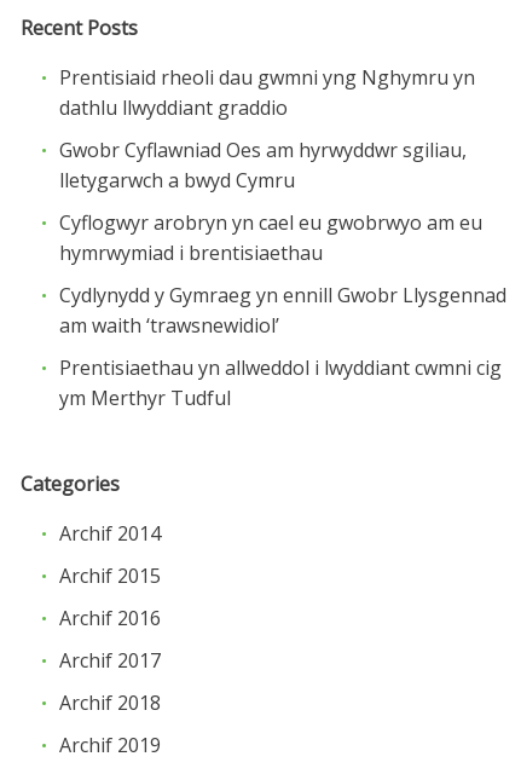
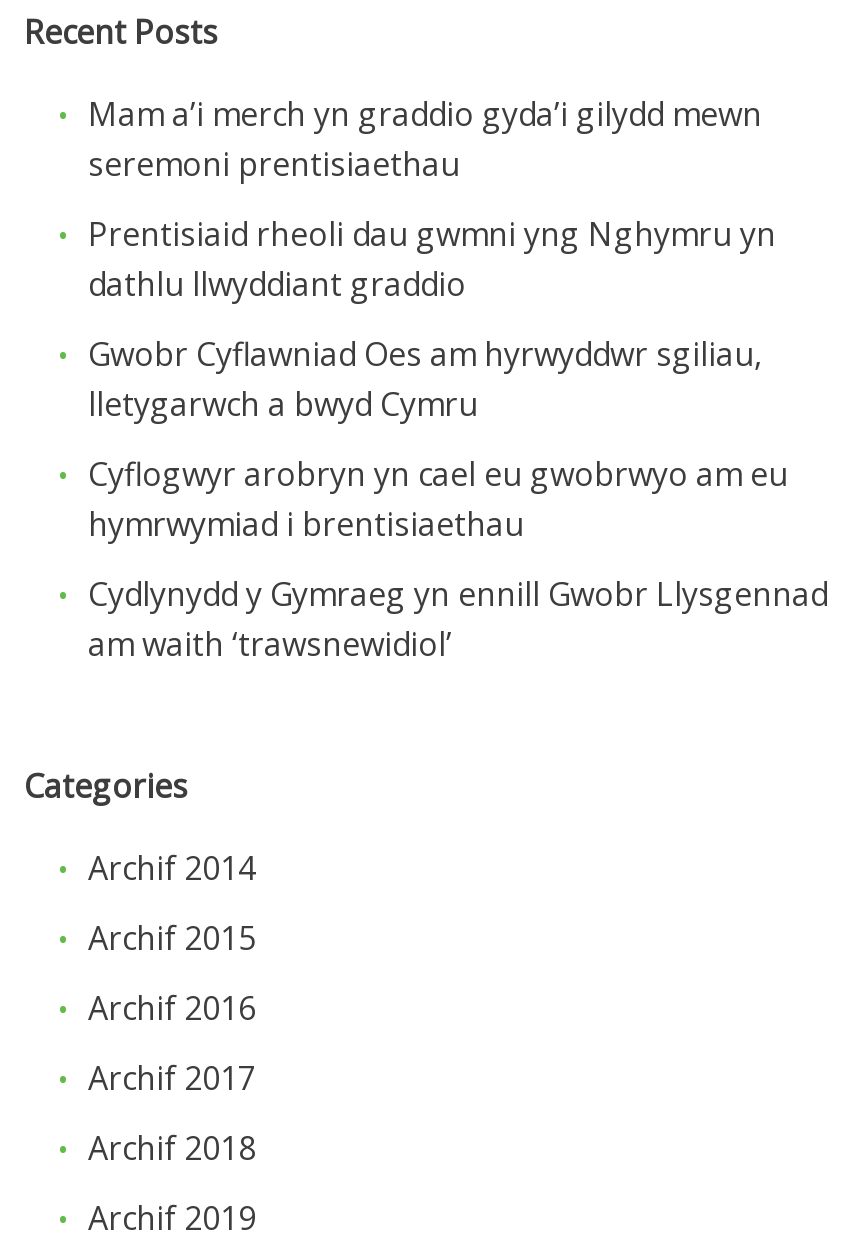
none -> [88,92,762,186] Mam a’i merch yn graddio gyda’i gilydd mewn | seremoni prentisiaethau
moved [59,64,506,339] -> [88,212,828,666]: Prentisiaid rheoli dau gwmni yng Nghymru yn | dathlu llwyddiant graddio | Gwobr Cyflawniad Oes am hyrwyddwr sgiliau, | lletygarwch a bwyd Cymru | Cyflogwyr arobryn yn cael eu gwobrwyo am eu | hymrwymiad i brentisiaethau | Cydlynydd y Gymraeg yn ennill Gwobr Llysgennad | am waith ‘trawsnewidiol’
[59,354,502,411] Prentisiaethau yn allweddol i lwyddiant cwmni cig | ym Merthyr Tudful -> none

